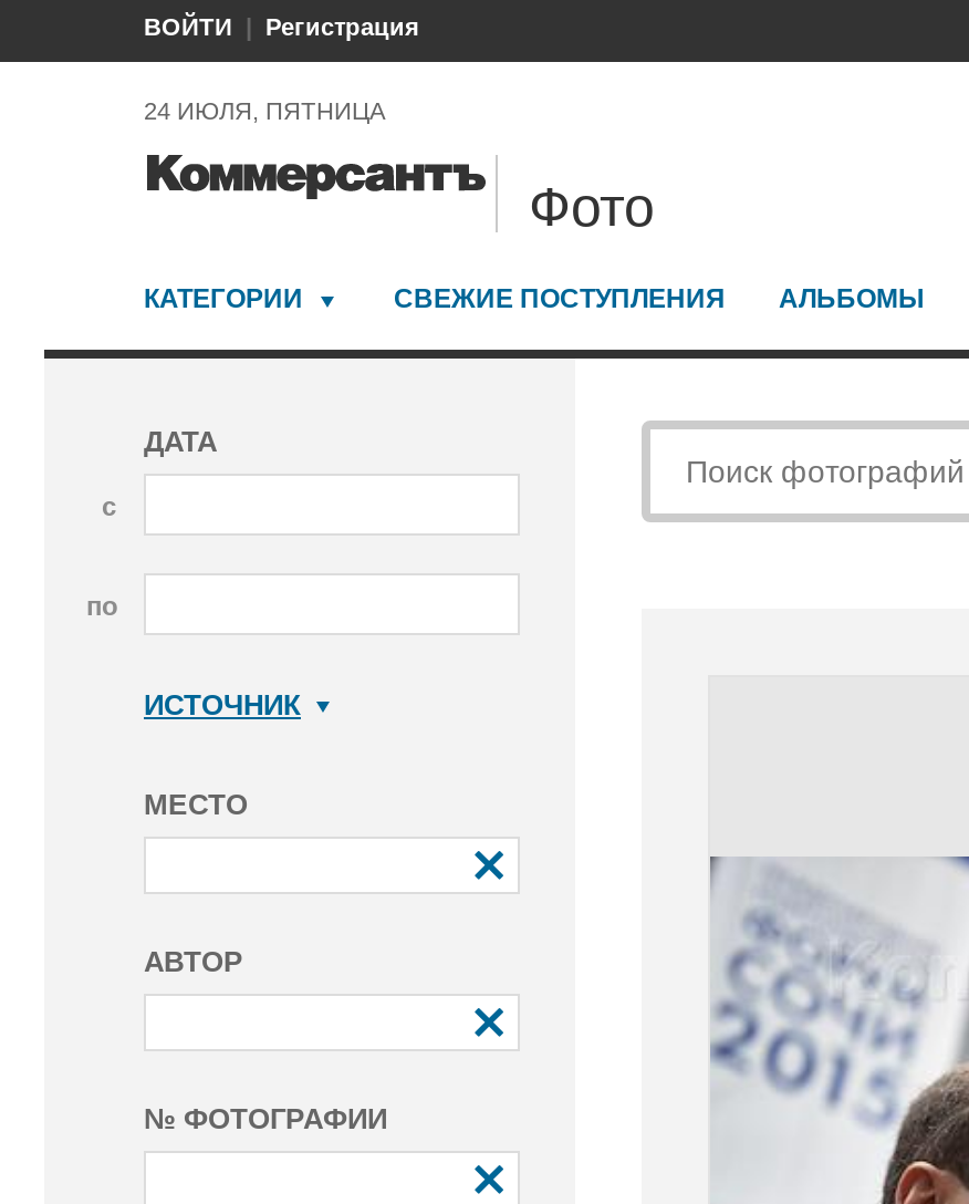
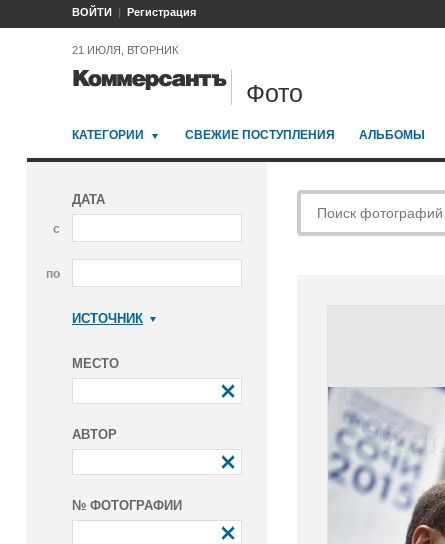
[144,97,385,124] 24 ИЮЛЯ, ПЯТНИЦА -> [72,44,178,56] 21 ИЮЛЯ, ВТОРНИК

